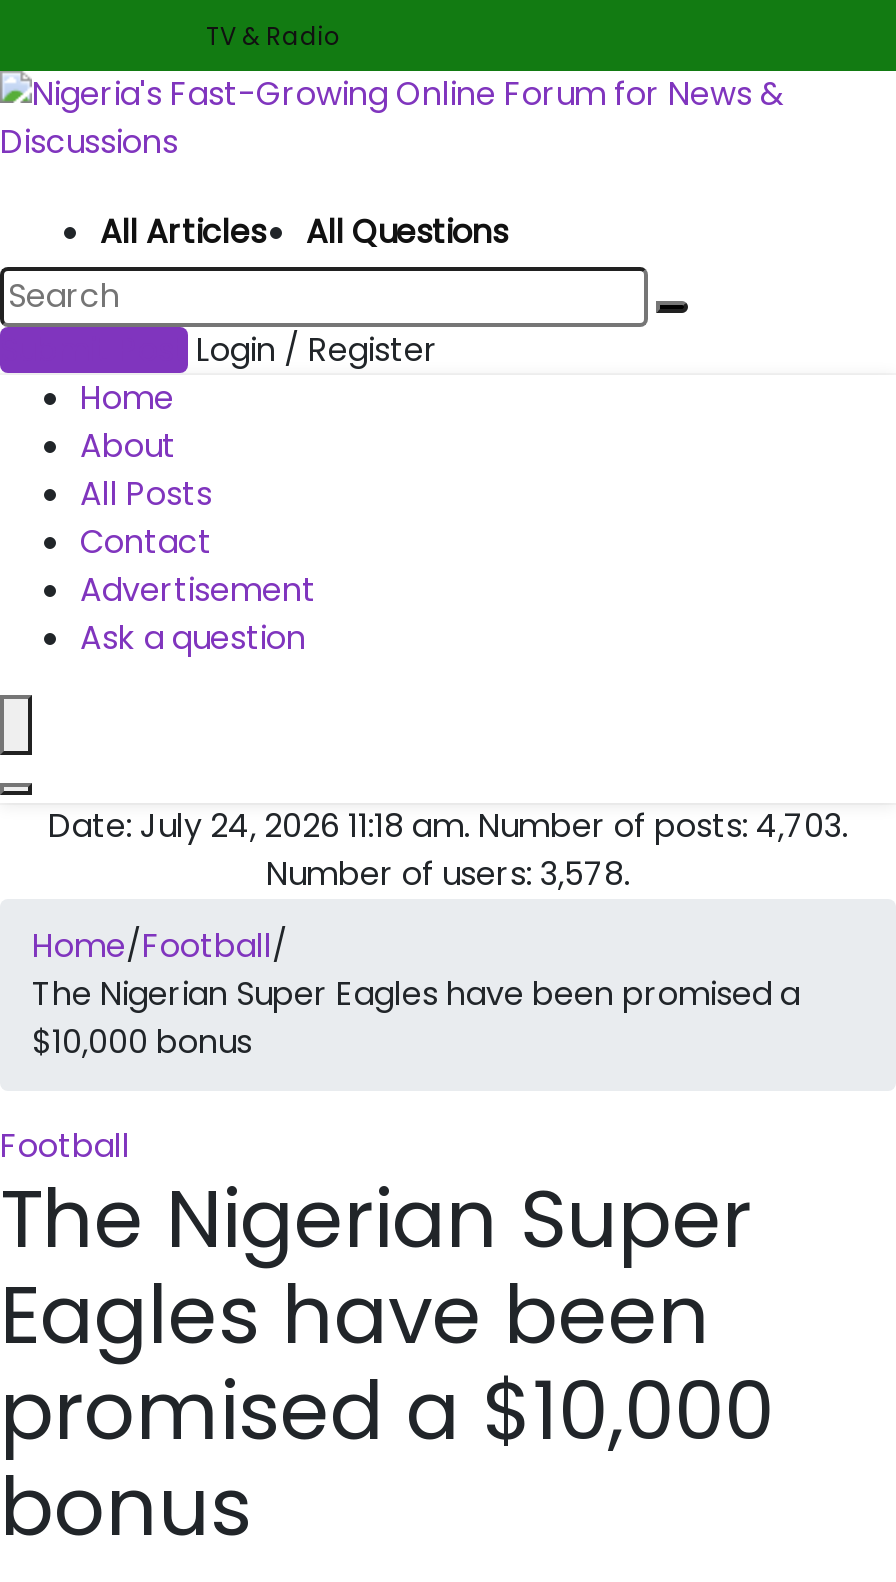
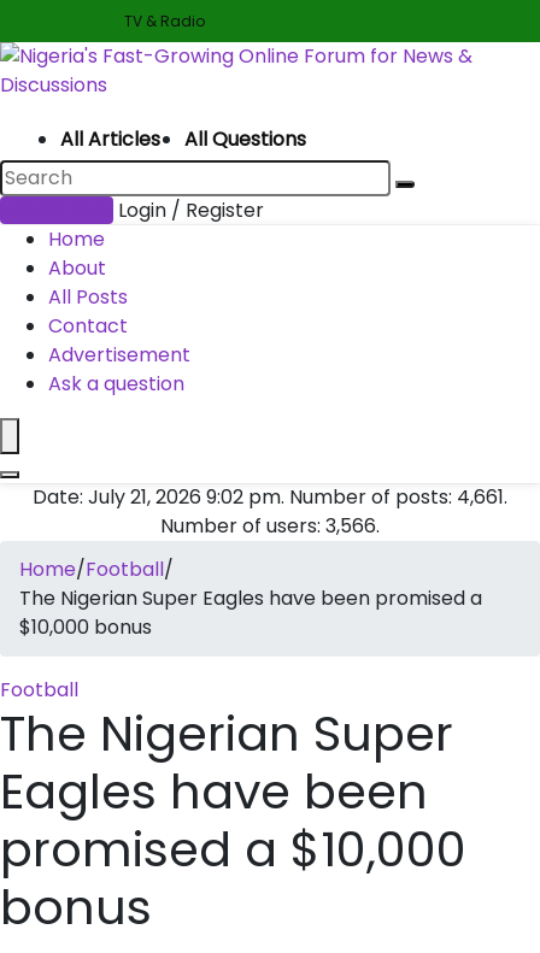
[48,803,848,849] Date: July 24, 2026 11:18 am. Number of posts: 4,703. -> [33,483,507,511] Date: July 21, 2026 9:02 pm. Number of posts: 4,661.
[266,851,630,897] Number of users: 3,578. -> [160,512,380,540] Number of users: 3,566.

